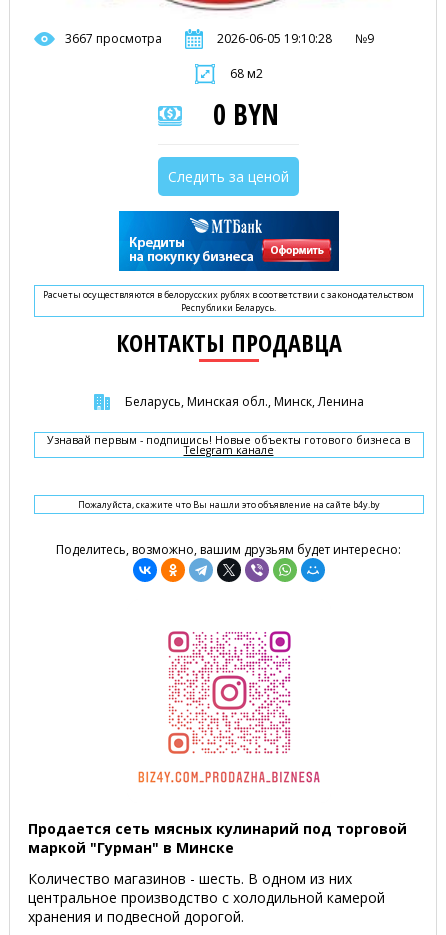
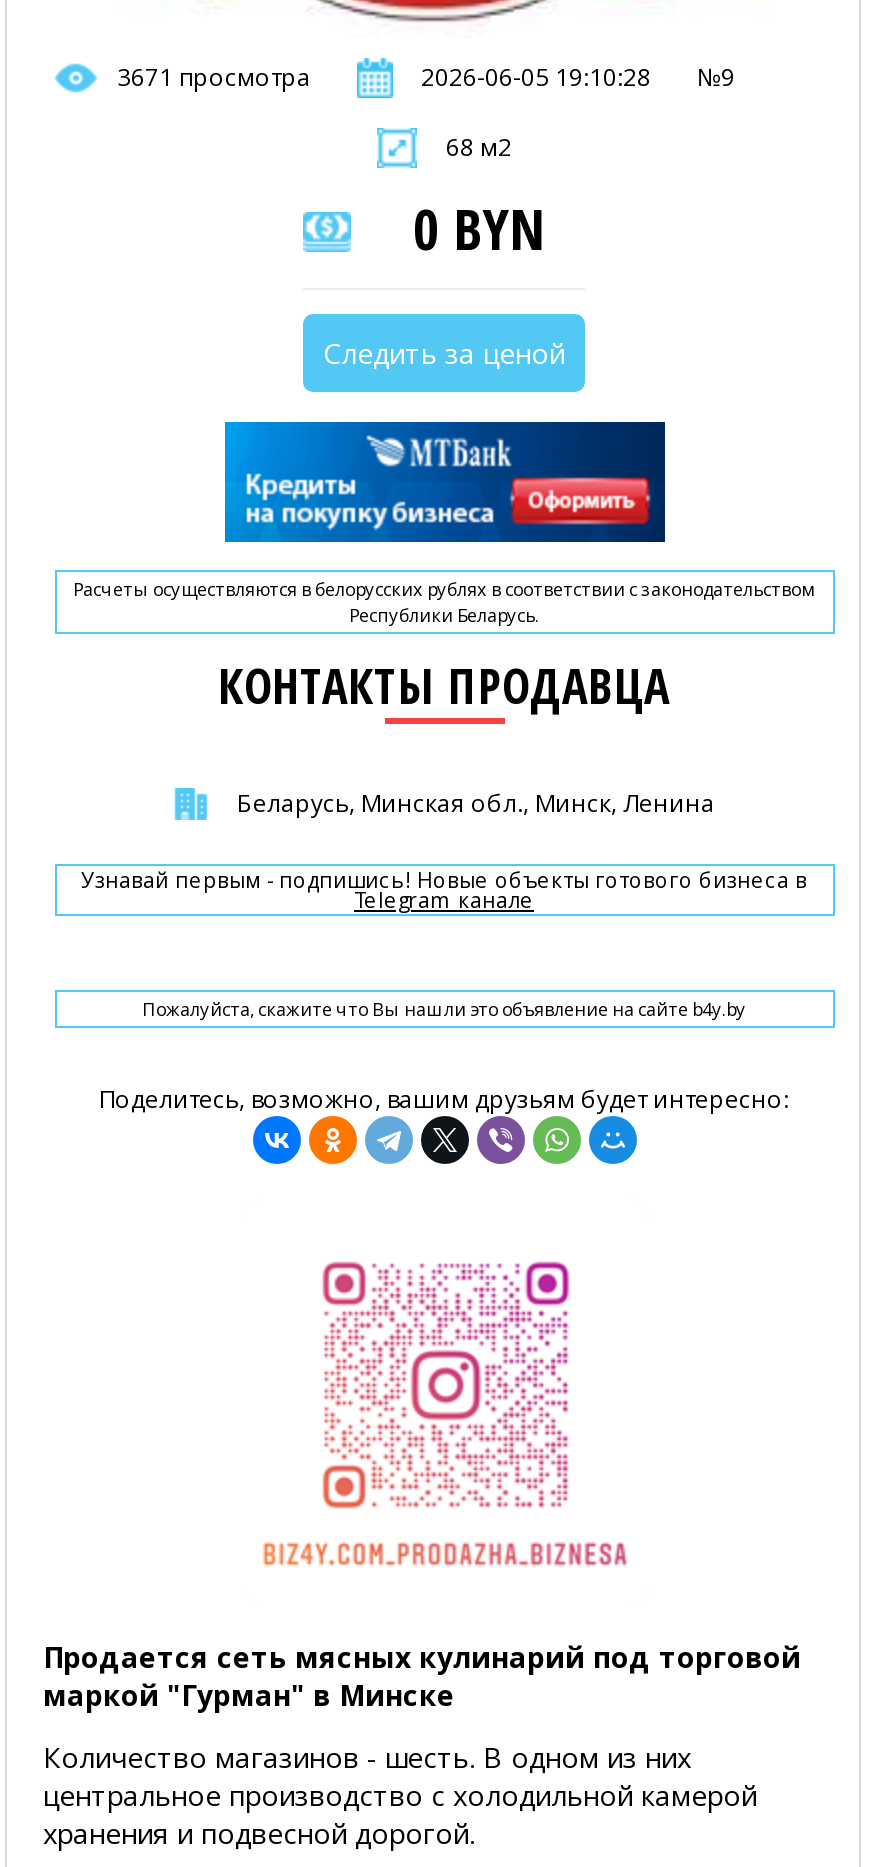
[65,30,162,47] 3667 просмотра -> [117,60,311,94] 3671 просмотра

